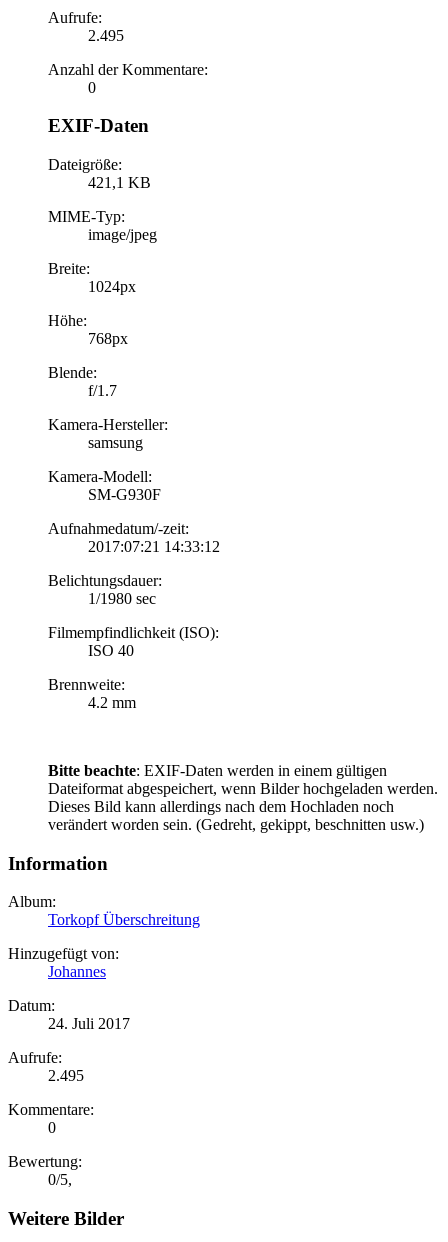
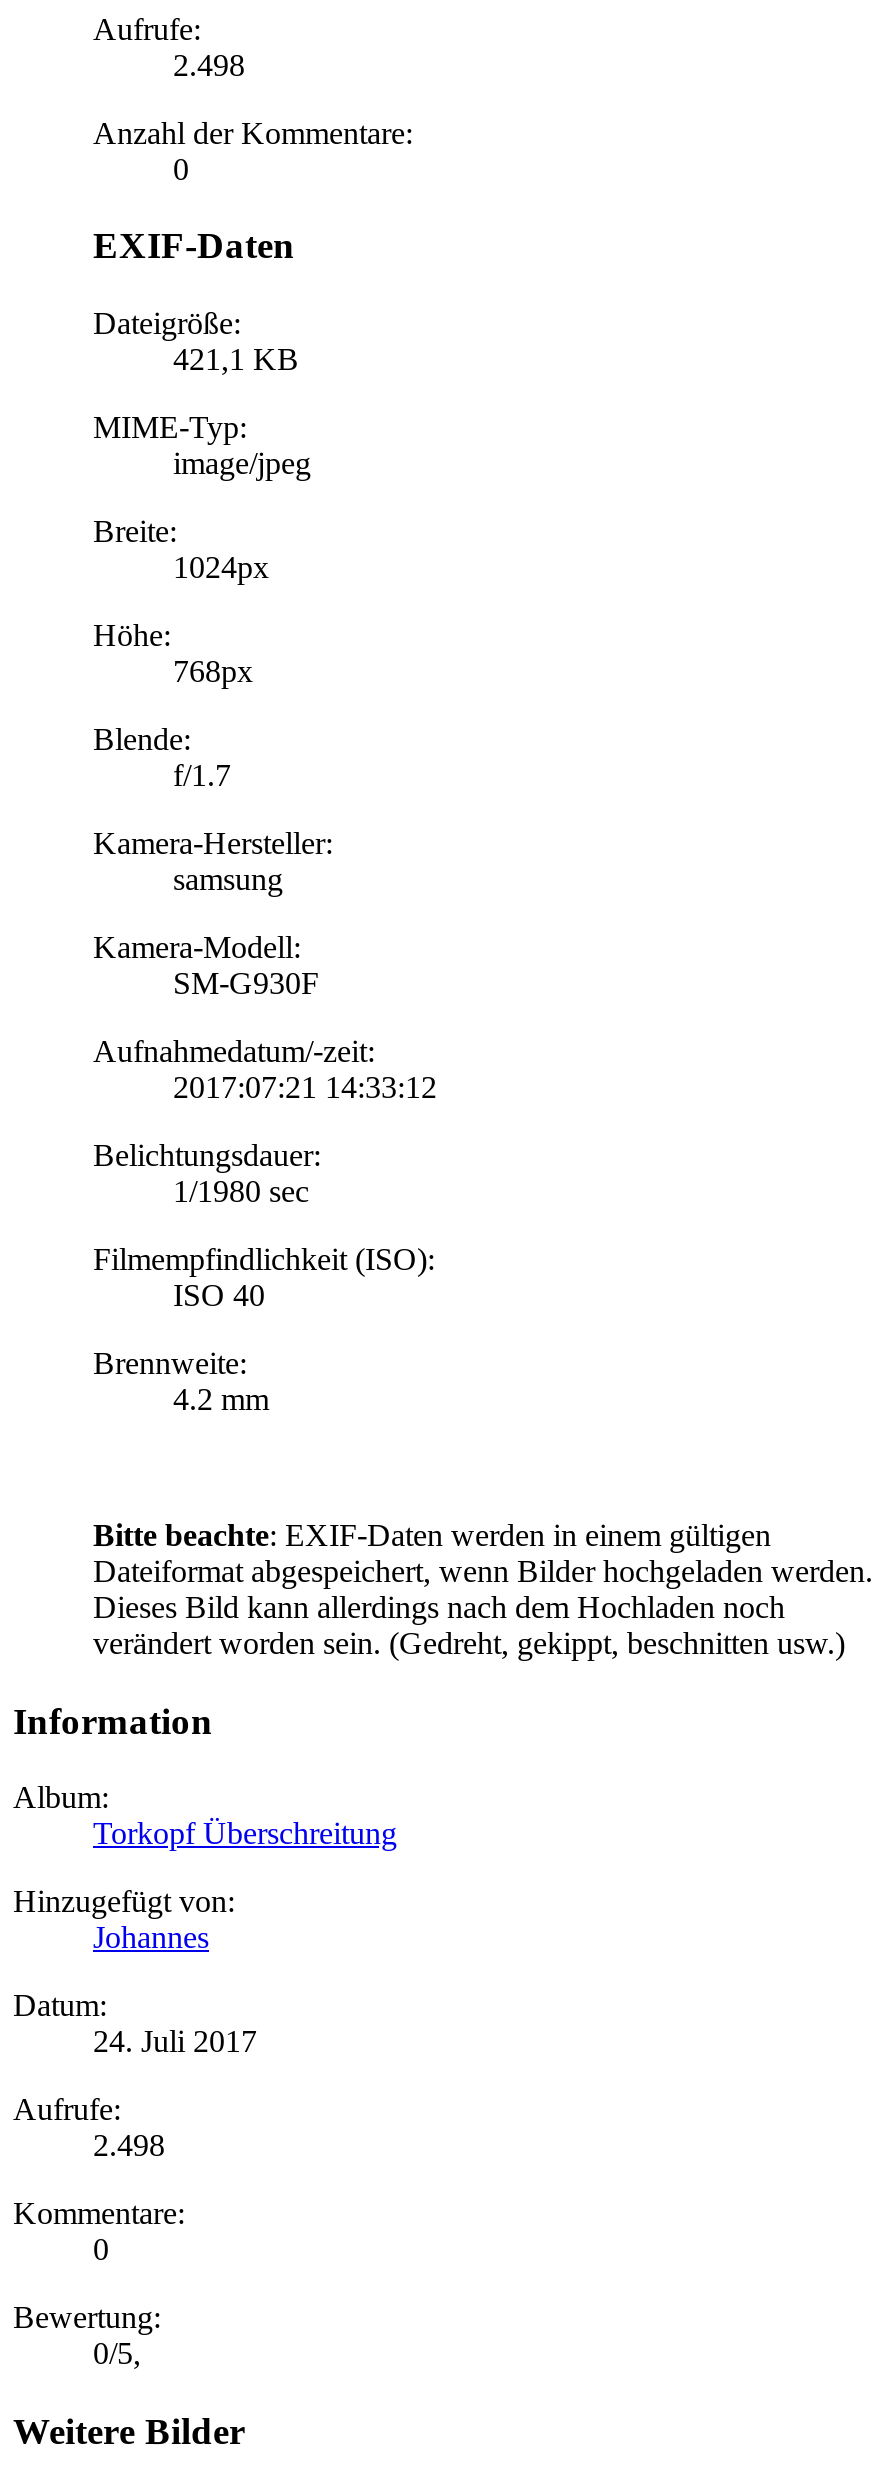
[88,27,124,44] 2.495 -> [173,47,245,81] 2.498
[48,1067,84,1084] 2.495 -> [93,2129,165,2163] 2.498

